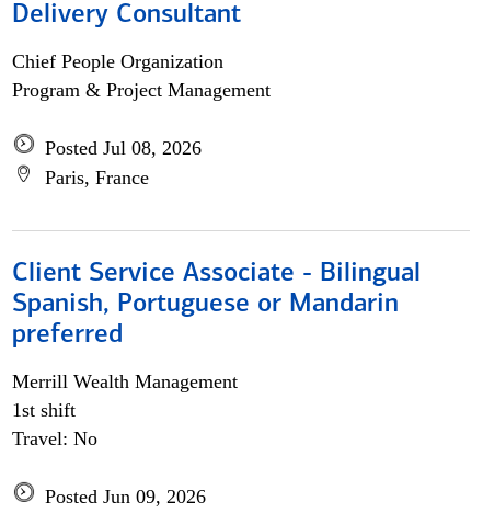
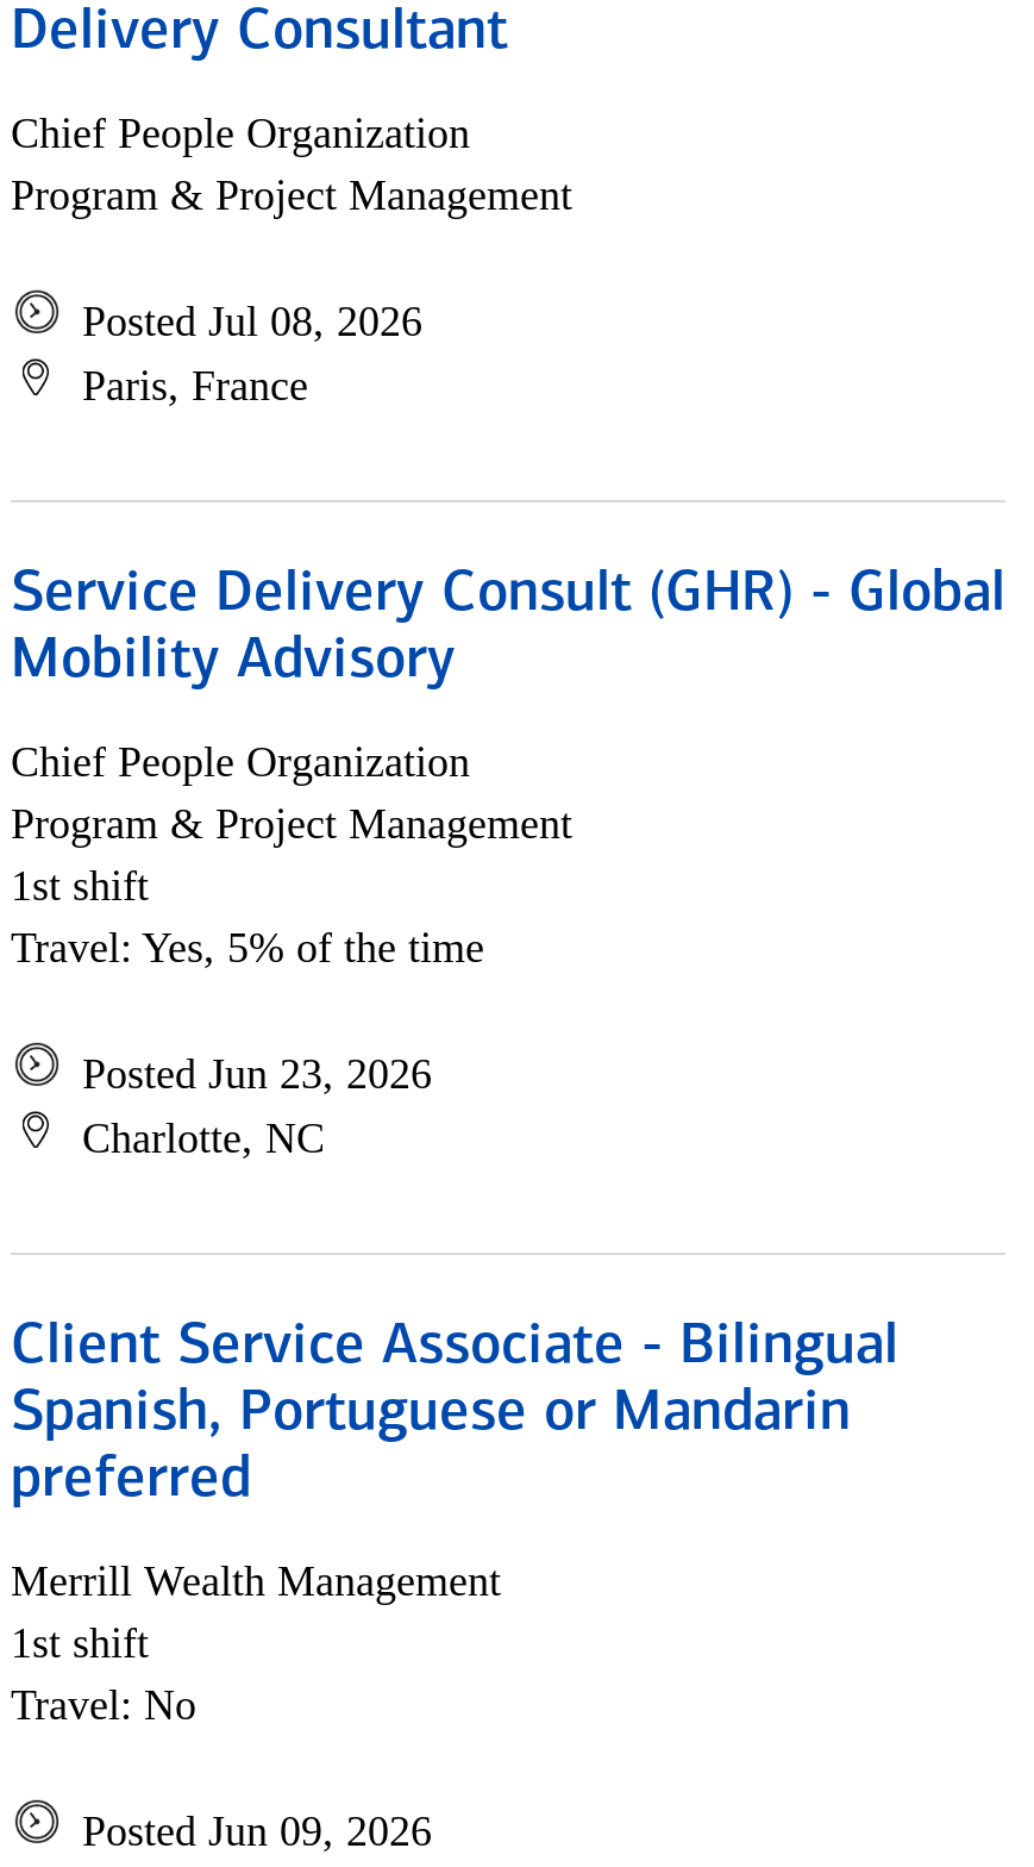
none -> [11,567,1005,1162] Service Delivery Consult (GHR) - Global | Mobility Advisory | Chief People Organization | Program & Project Management | 1st shift | Travel: Yes, 5% of the time | Posted Jun 23, 2026 | Charlotte, NC

